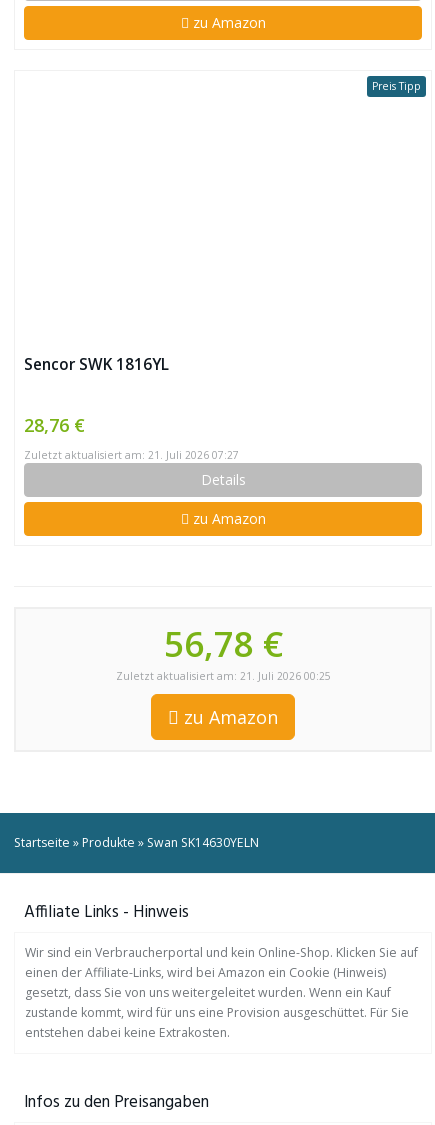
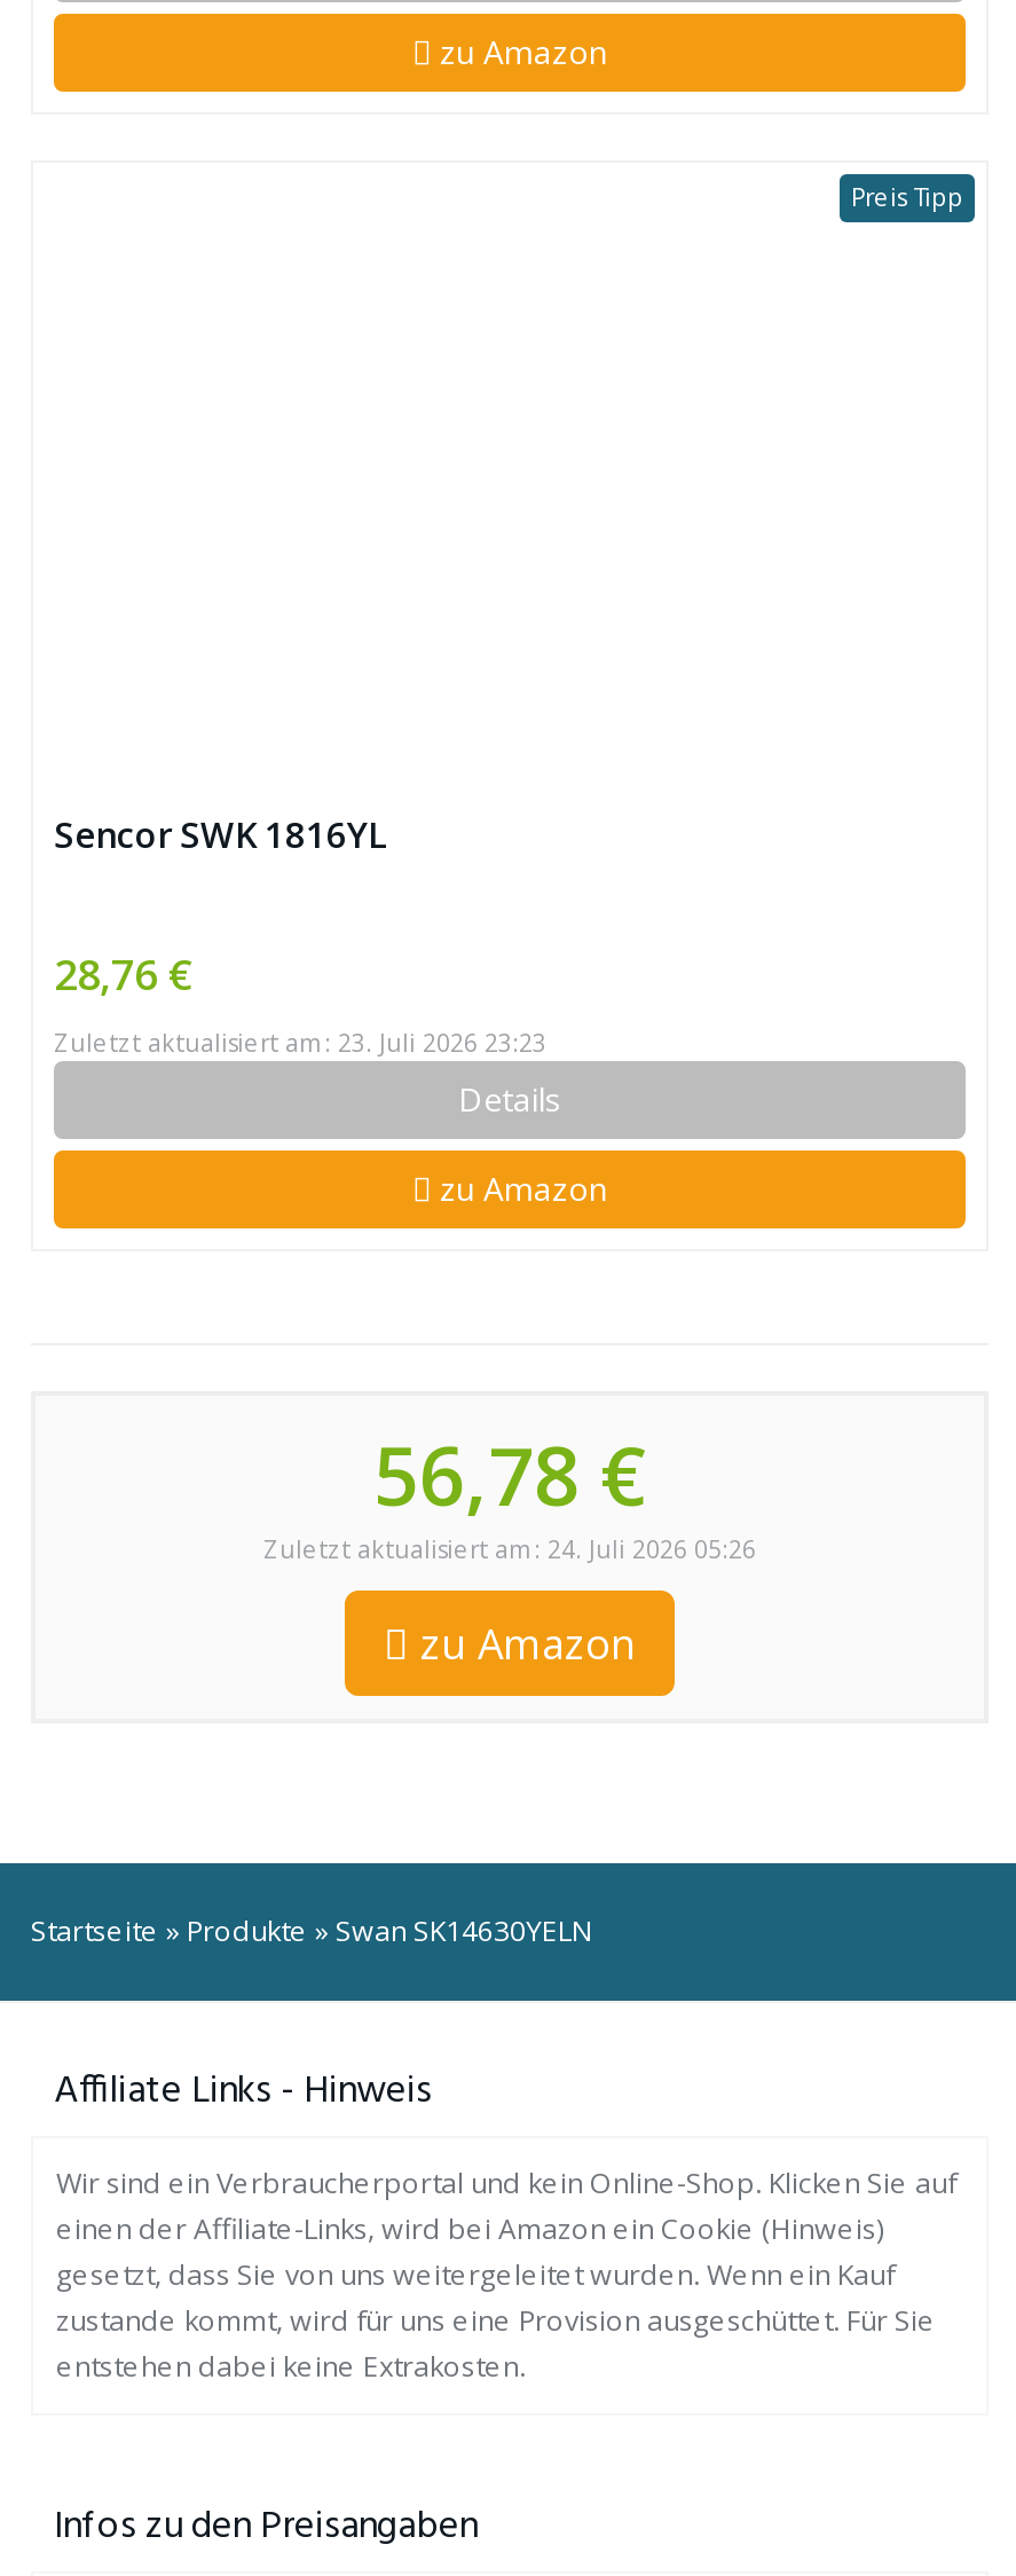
[24,448,239,462] Zuletzt aktualisiert am: 21. Juli 2026 07:27 -> [54,1027,546,1059] Zuletzt aktualisiert am: 23. Juli 2026 23:23
[115,669,330,683] Zuletzt aktualisiert am: 21. Juli 2026 00:25 -> [263,1533,756,1565] Zuletzt aktualisiert am: 24. Juli 2026 05:26

